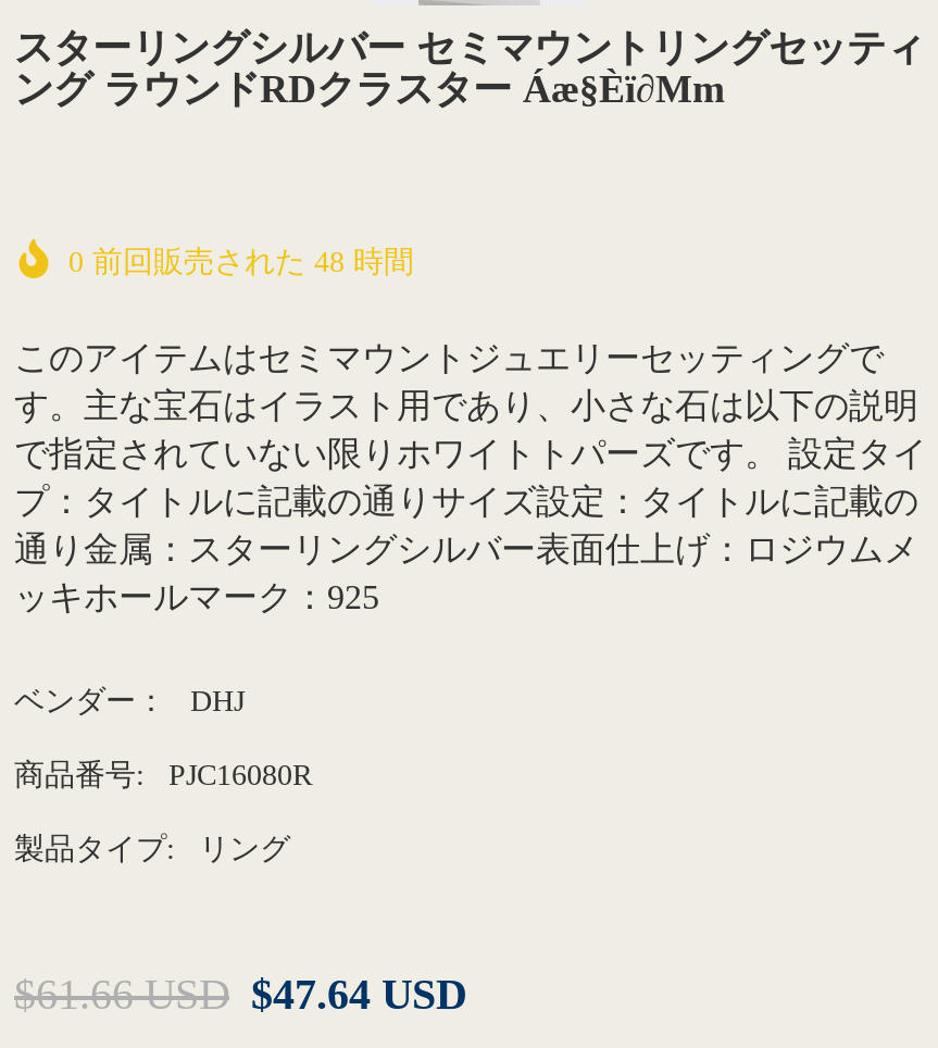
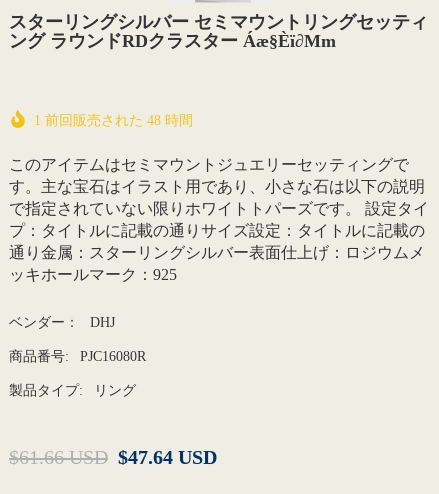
[68,245,414,278] 0前回販売された48時間 -> [34,113,193,128] 1前回販売された48時間

